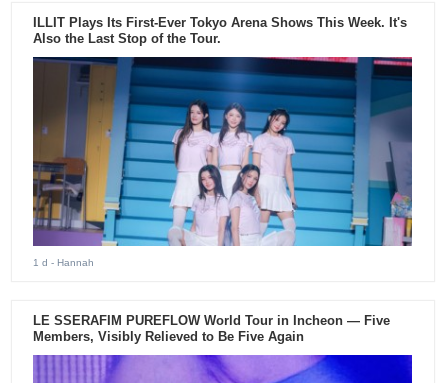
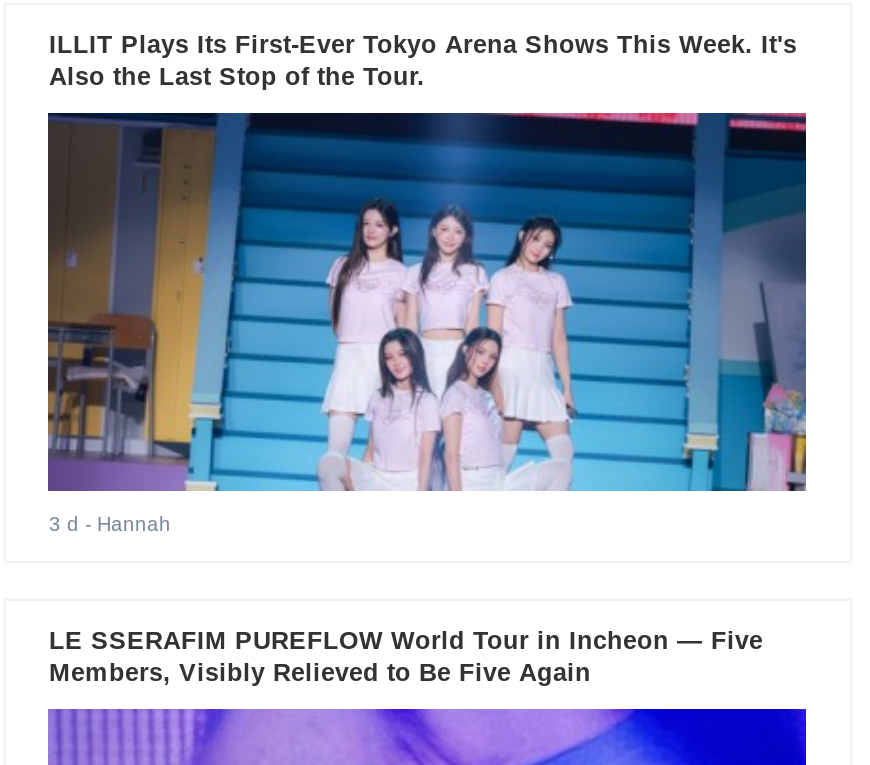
[33,257,94,268] 1 d - Hannah -> [49,514,171,536] 3 d - Hannah

